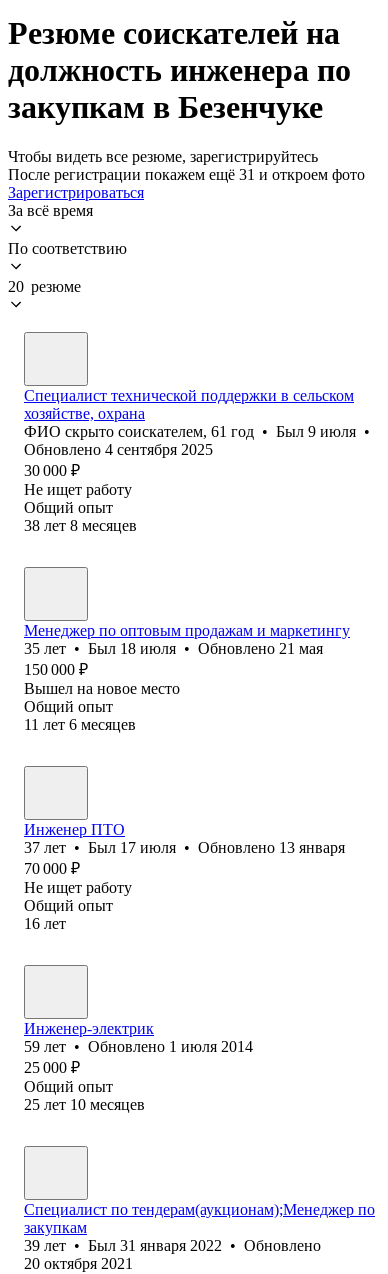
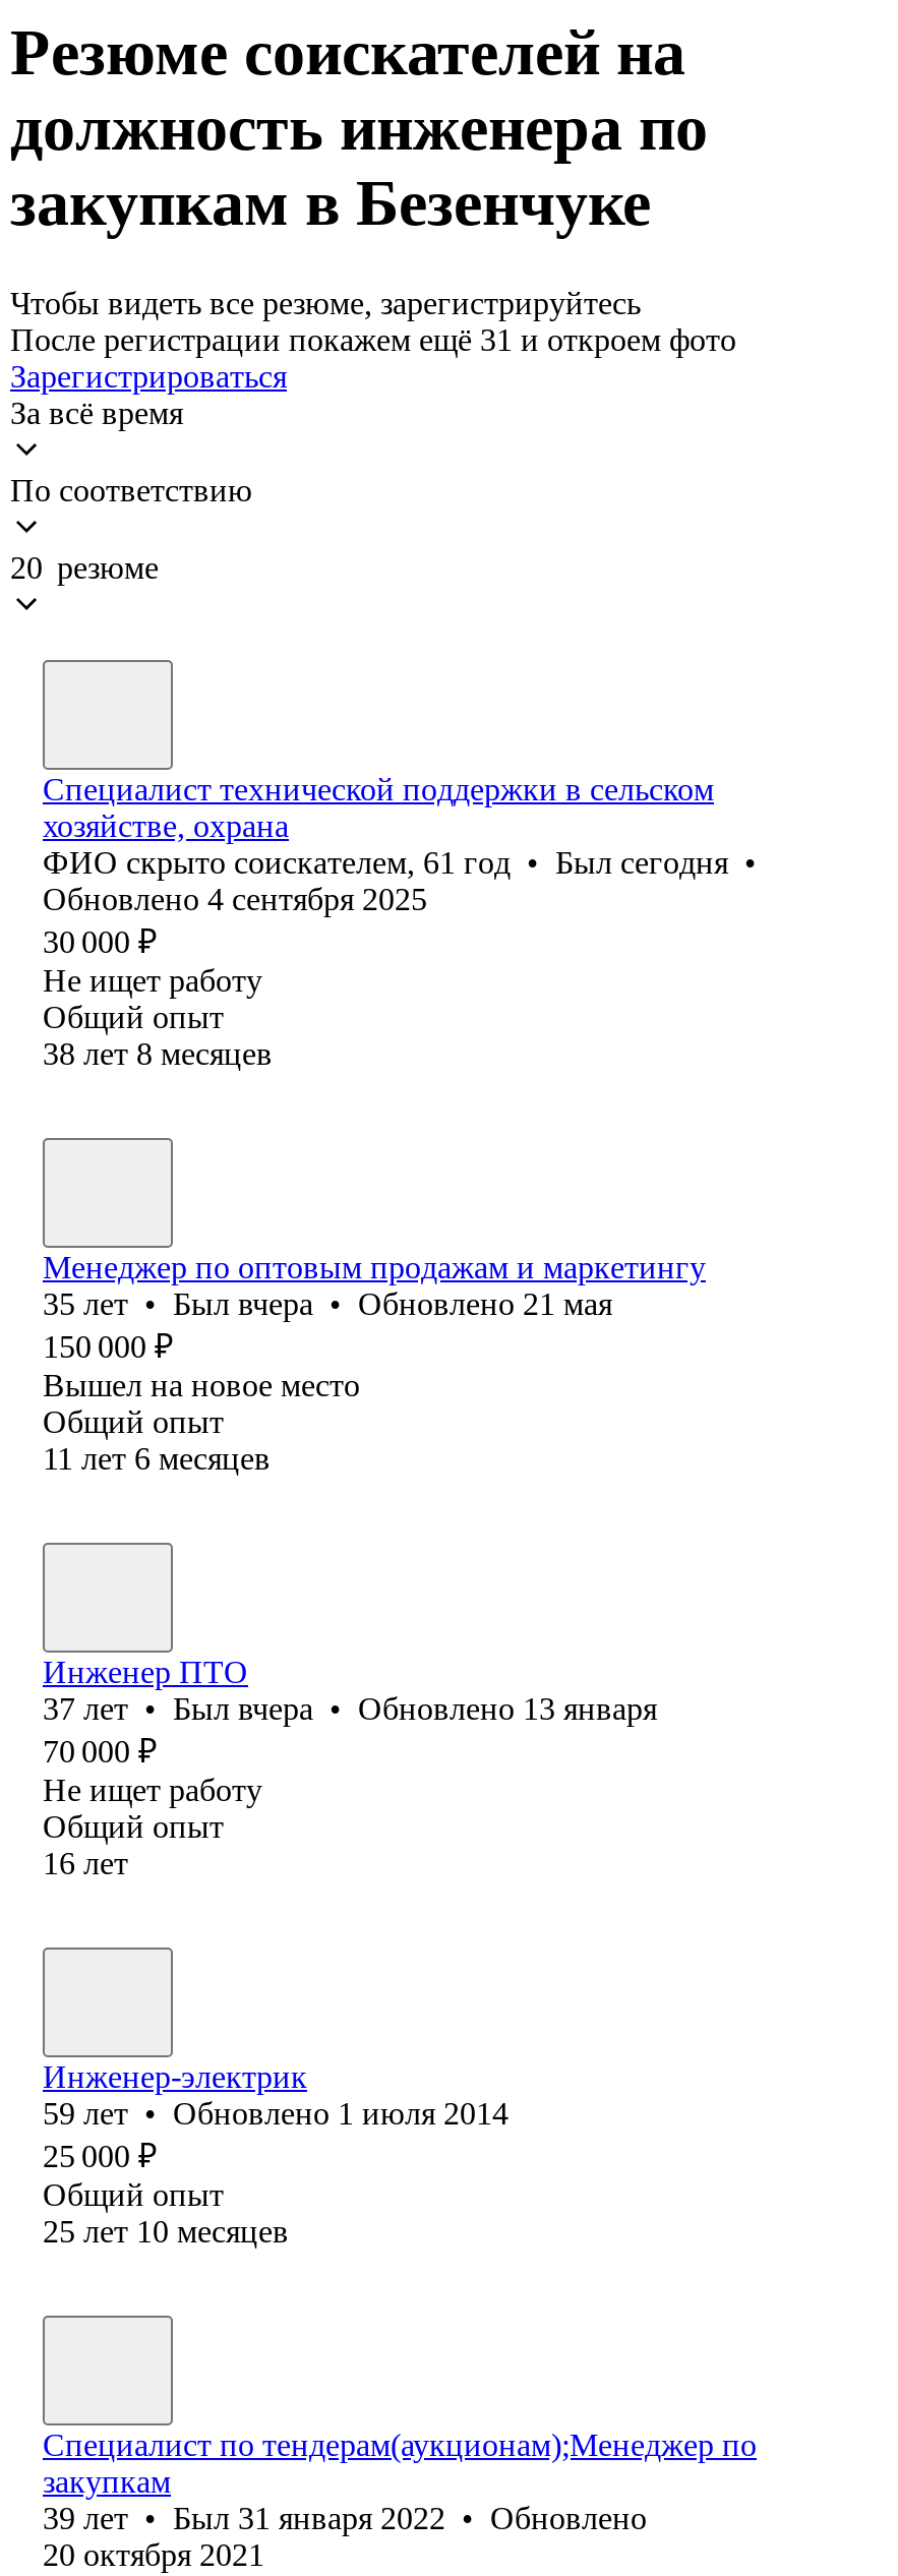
[24,423,370,440] ФИО скрыто соискателем, 61 год • Был 9 июля • -> [43,845,757,879] ФИО скрыто соискателем, 61 год • Был сегодня •
[24,640,323,657] 35 лет • Был 18 июля • Обновлено 21 мая -> [43,1286,612,1321] 35 лет • Был вчера • Обновлено 21 мая
[24,839,345,856] 37 лет • Был 17 июля • Обновлено 13 января -> [43,1691,657,1726] 37 лет • Был вчера • Обновлено 13 января

